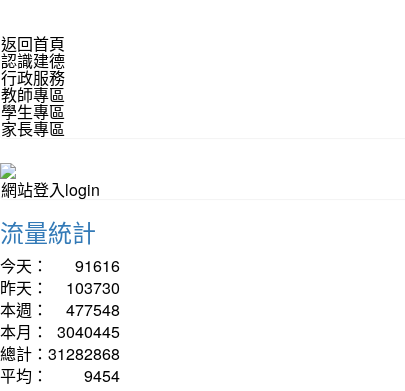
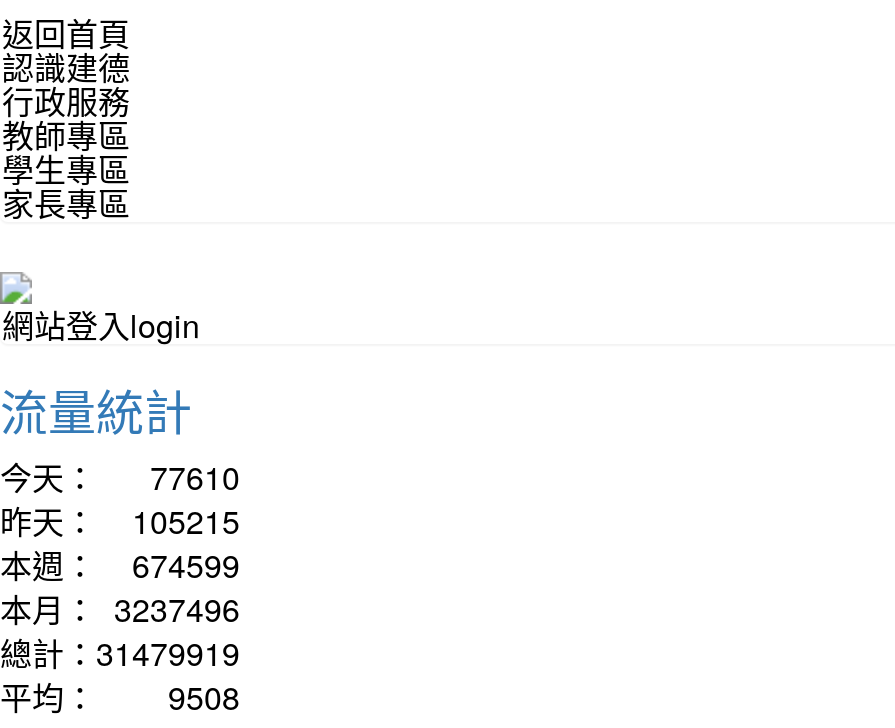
[0,254,120,277] 今天： 91616 -> [0,454,240,500] 今天： 77610
[0,276,120,299] 昨天： 103730 -> [0,498,240,544] 昨天： 105215
[0,298,120,321] 本週： 477548 -> [0,542,240,588] 本週： 674599
[0,320,120,343] 本月： 3040445 -> [0,586,240,632] 本月： 3237496
[0,342,120,365] 總計：31282868 -> [0,630,240,676] 總計：31479919
[0,364,120,387] 平均： 9454 -> [0,674,240,720] 平均： 9508

